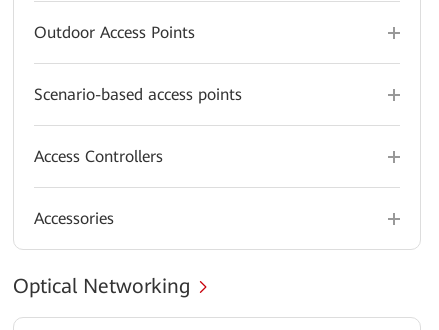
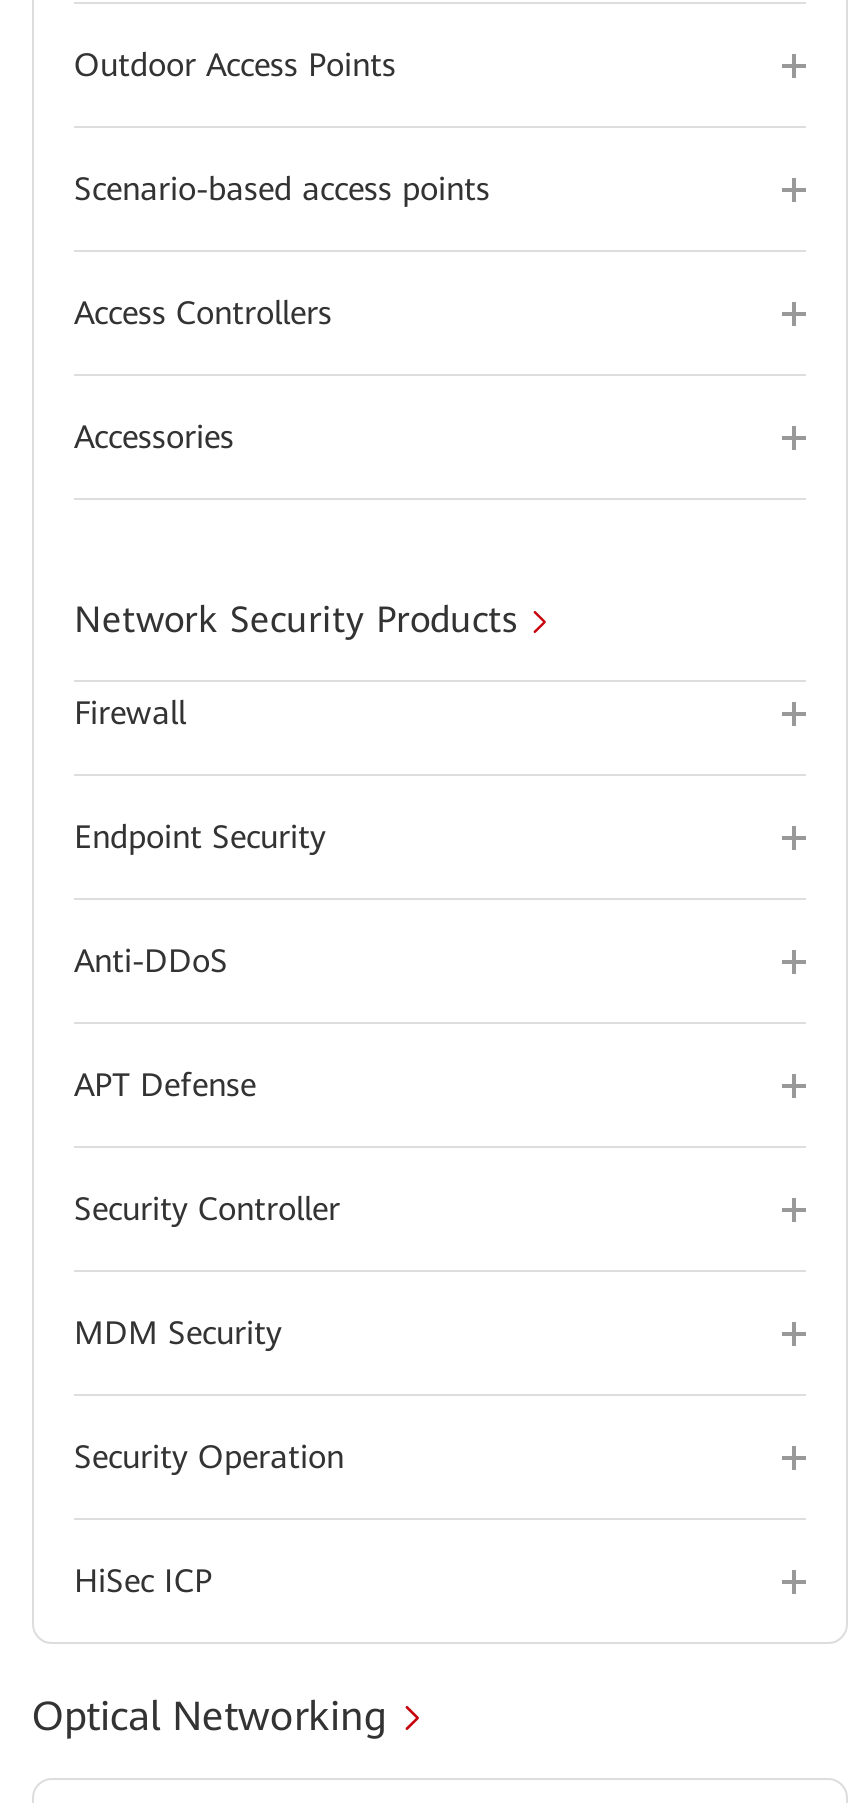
none -> [74,598,518,1600] Network Security Products | Firewall | Endpoint Security | Anti-DDoS | APT Defense | Security Controller | MDM Security | Security Operation | HiSec ICP

